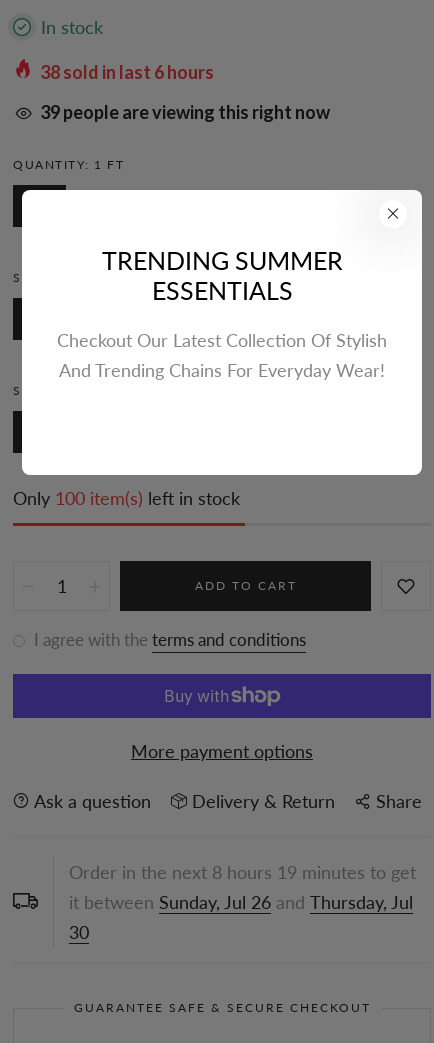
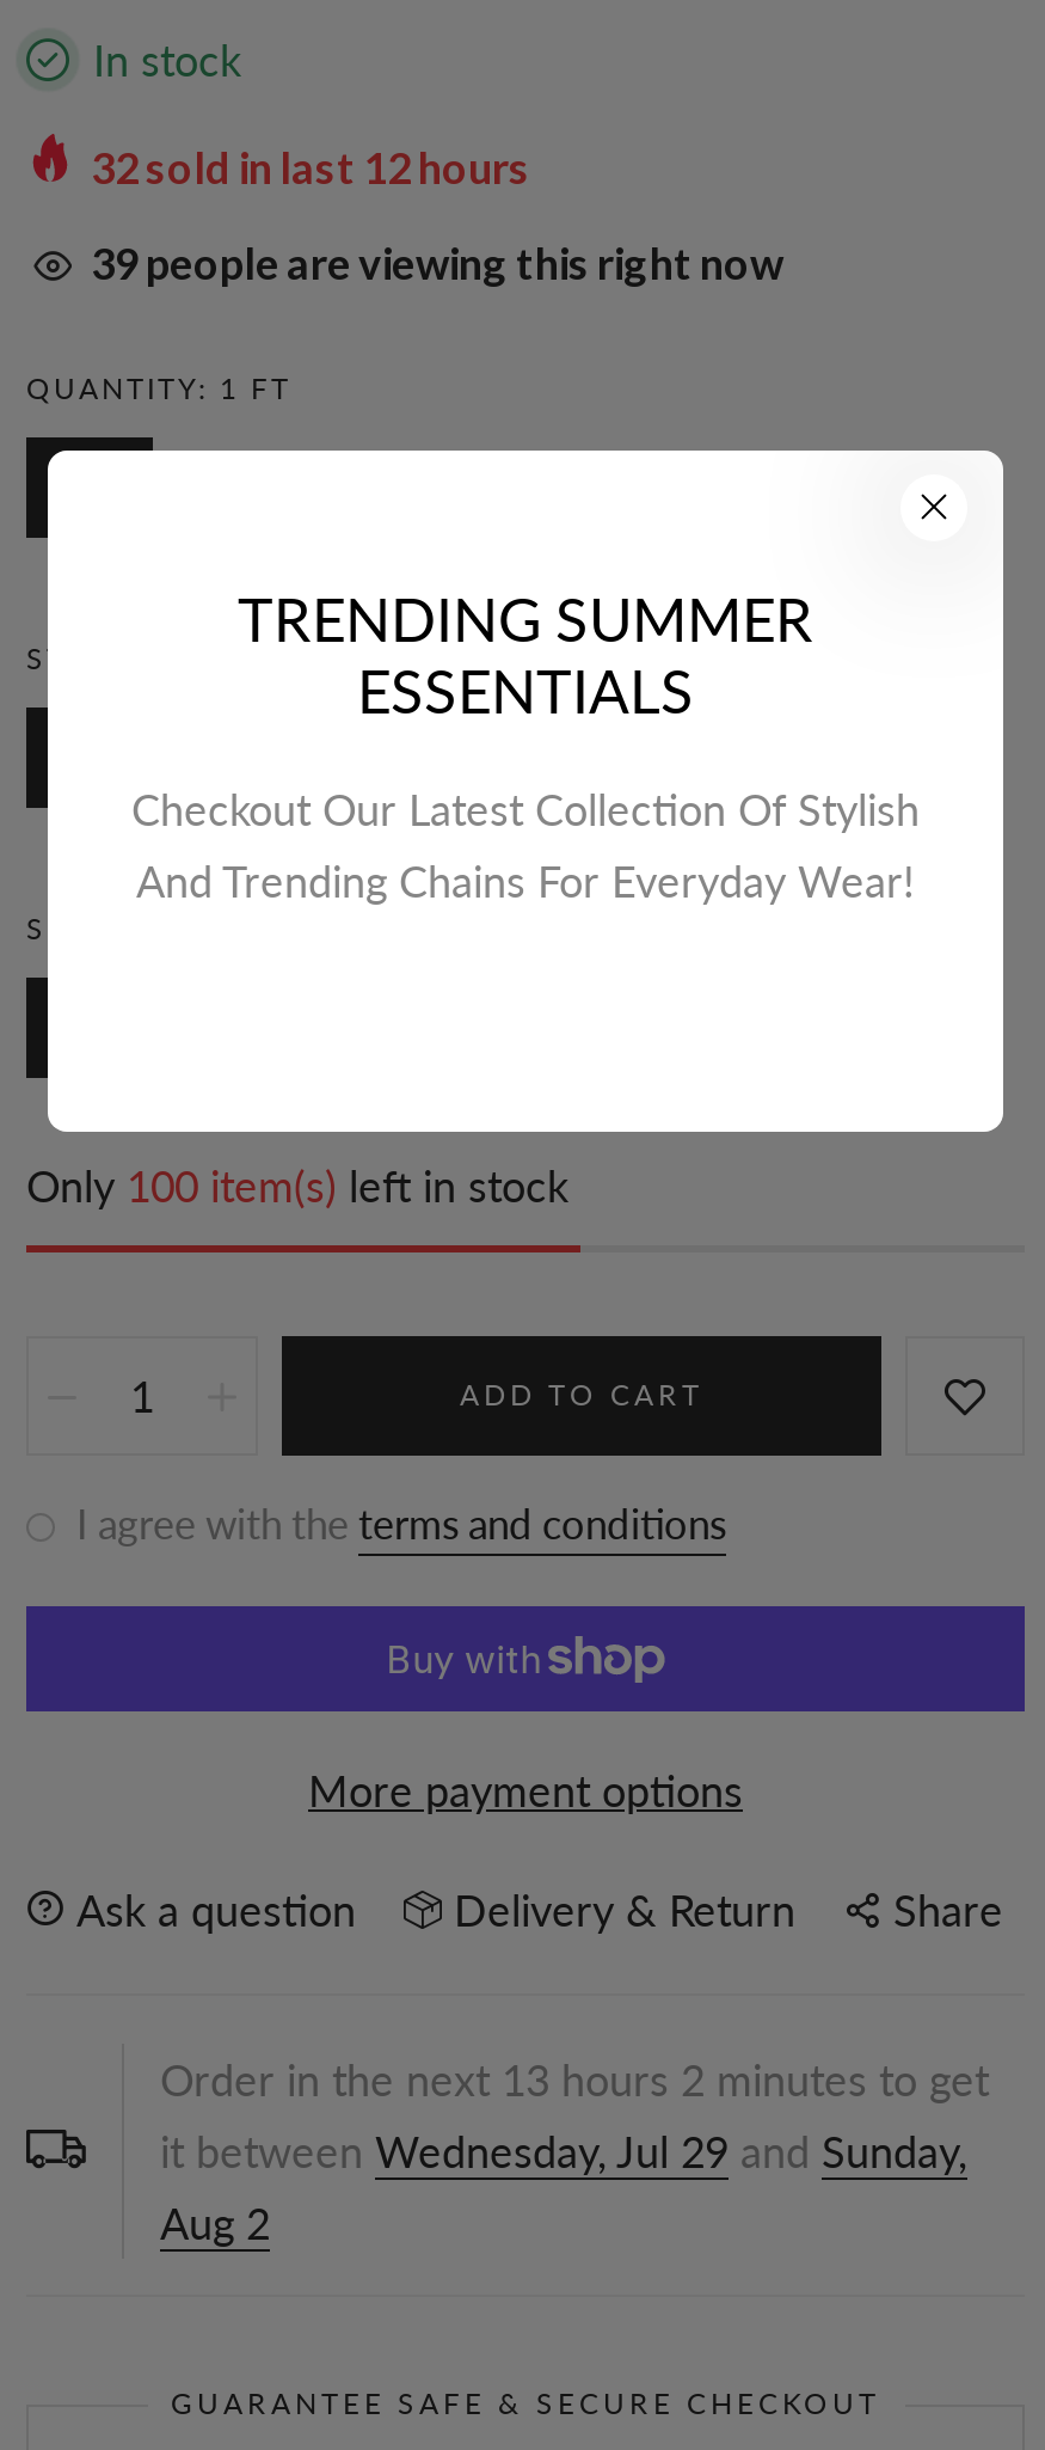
[40,61,214,83] 38sold in last 6 hours -> [91,141,530,193] 32sold in last 12 hours
[69,861,416,943] Order in the next 8 hours 19 minutes to get | it between Sunday, Jul 26 and Thursday, Jul | 30 -> [160,2053,989,2249] Order in the next 13 hours 2 minutes to get | it between Wednesday, Jul 29 and Sunday, | Aug 2

